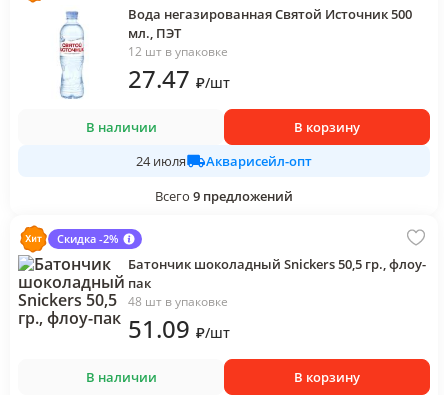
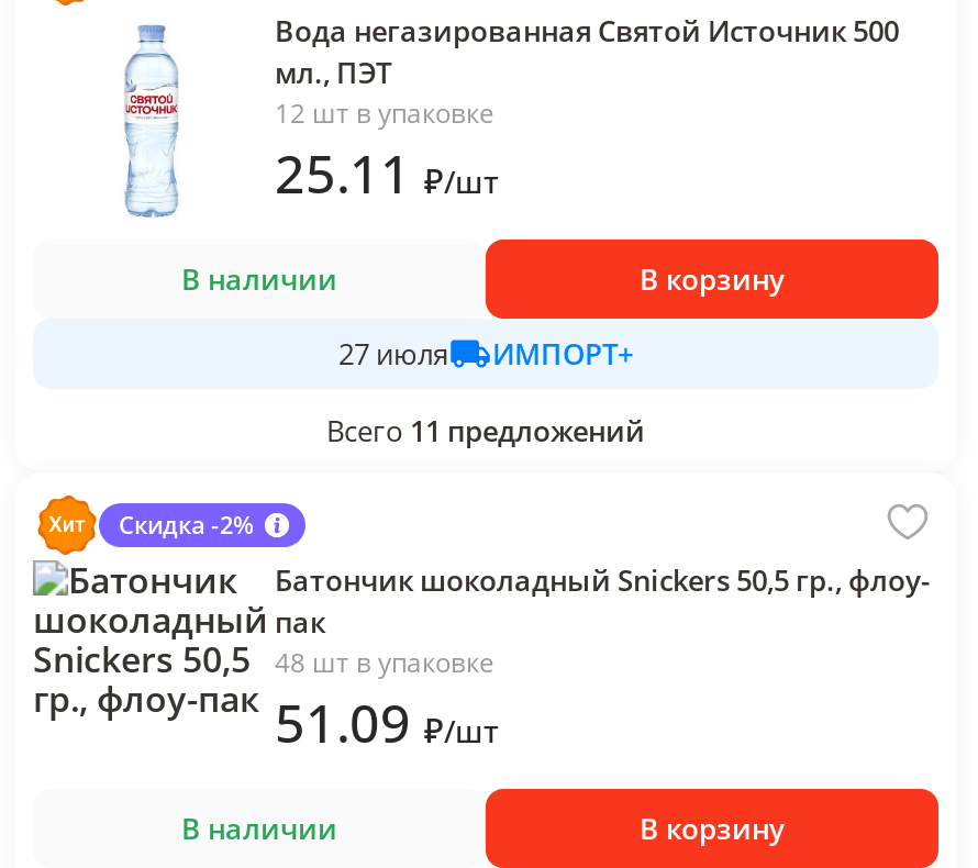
[128,62,230,95] 27.47 ₽/шт -> [275,136,499,209] 25.11 ₽/шт
[136,151,312,170] 24 июля | Акварисейл-опт -> [338,333,633,374] 27 июля | ИМПОРТ+
[155,187,293,205] Всего 9 предложений -> [326,411,645,450] Всего 11 предложений

